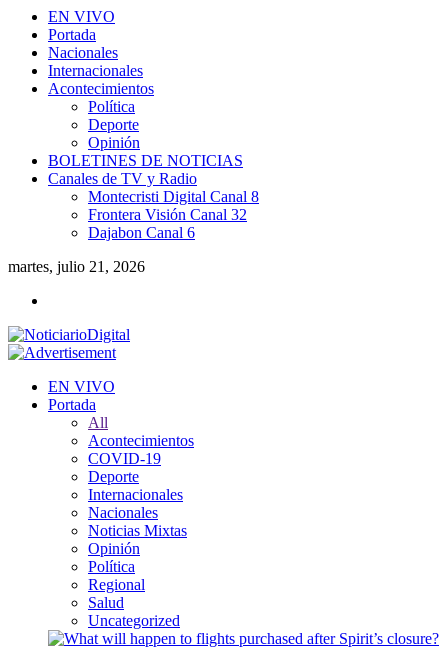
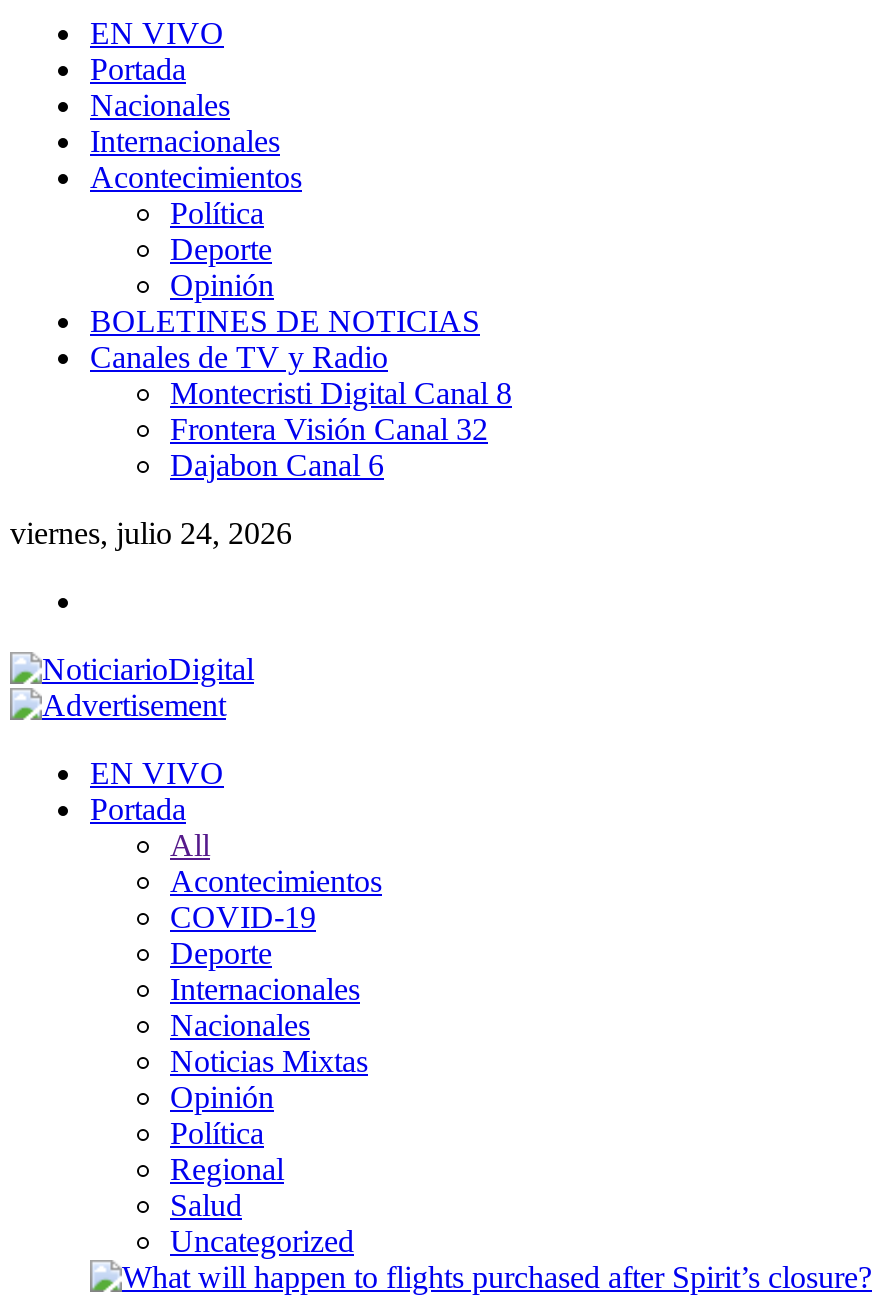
[8,258,145,275] martes, julio 21, 2026 -> [10,516,292,550] viernes, julio 24, 2026

